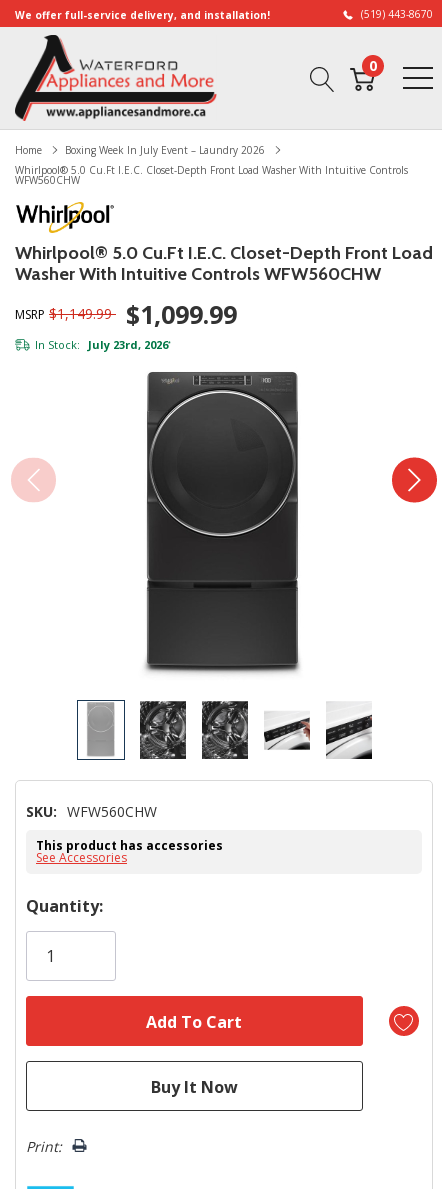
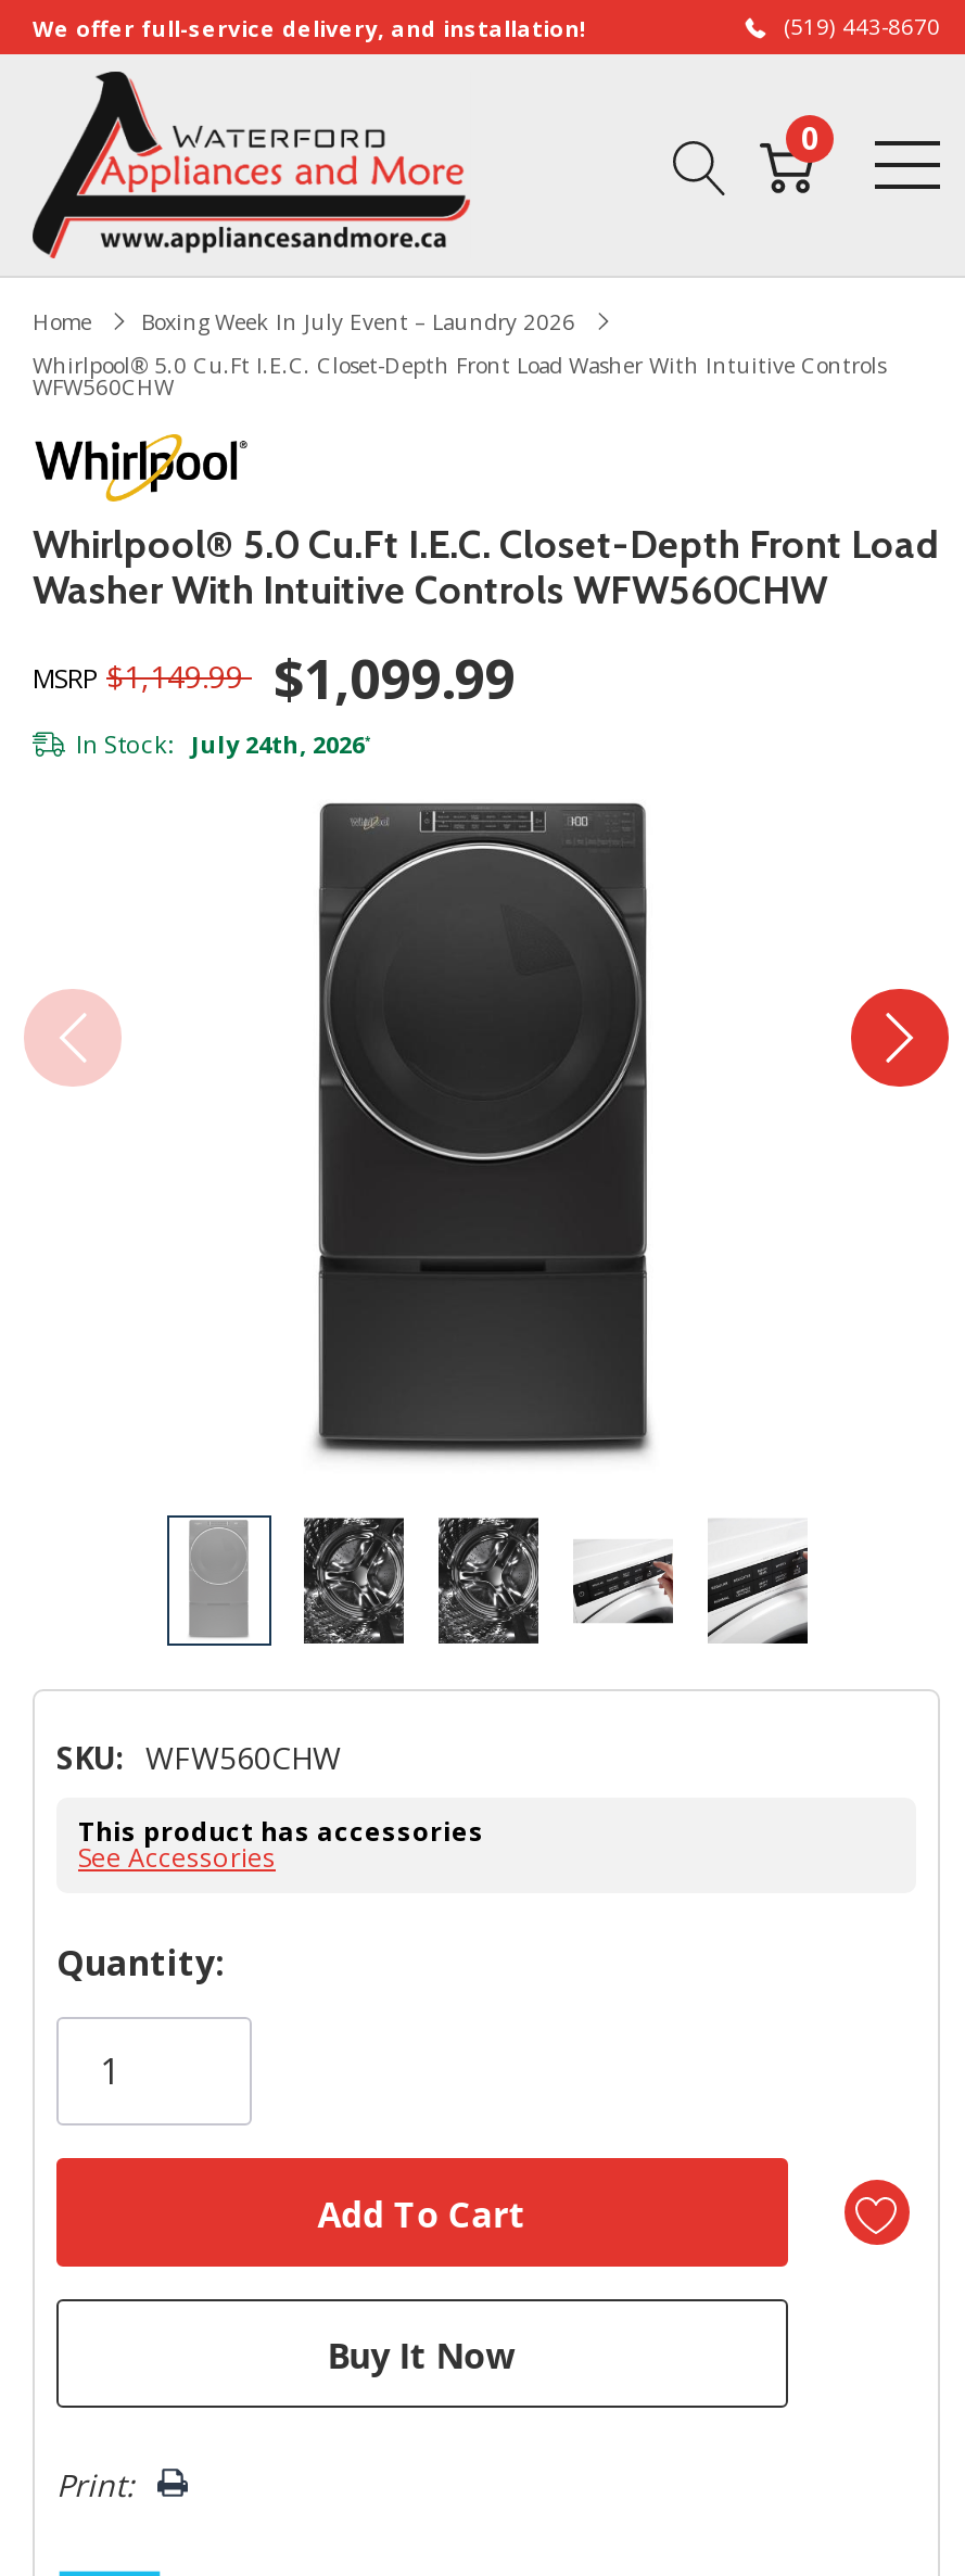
[35,337,171,352] In Stock: July 23rd, 2026* -> [76,728,371,761] In Stock: July 24th, 2026*

